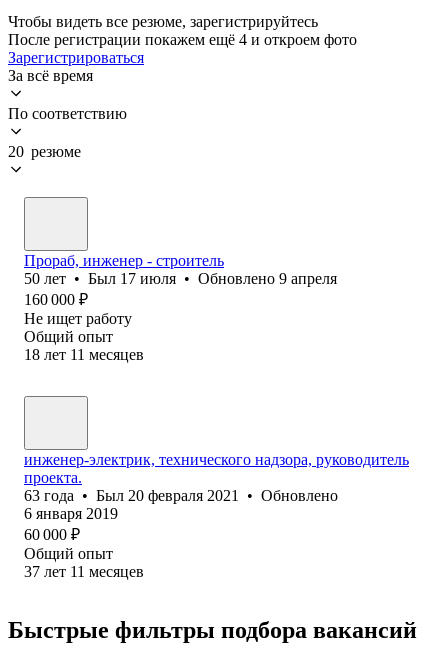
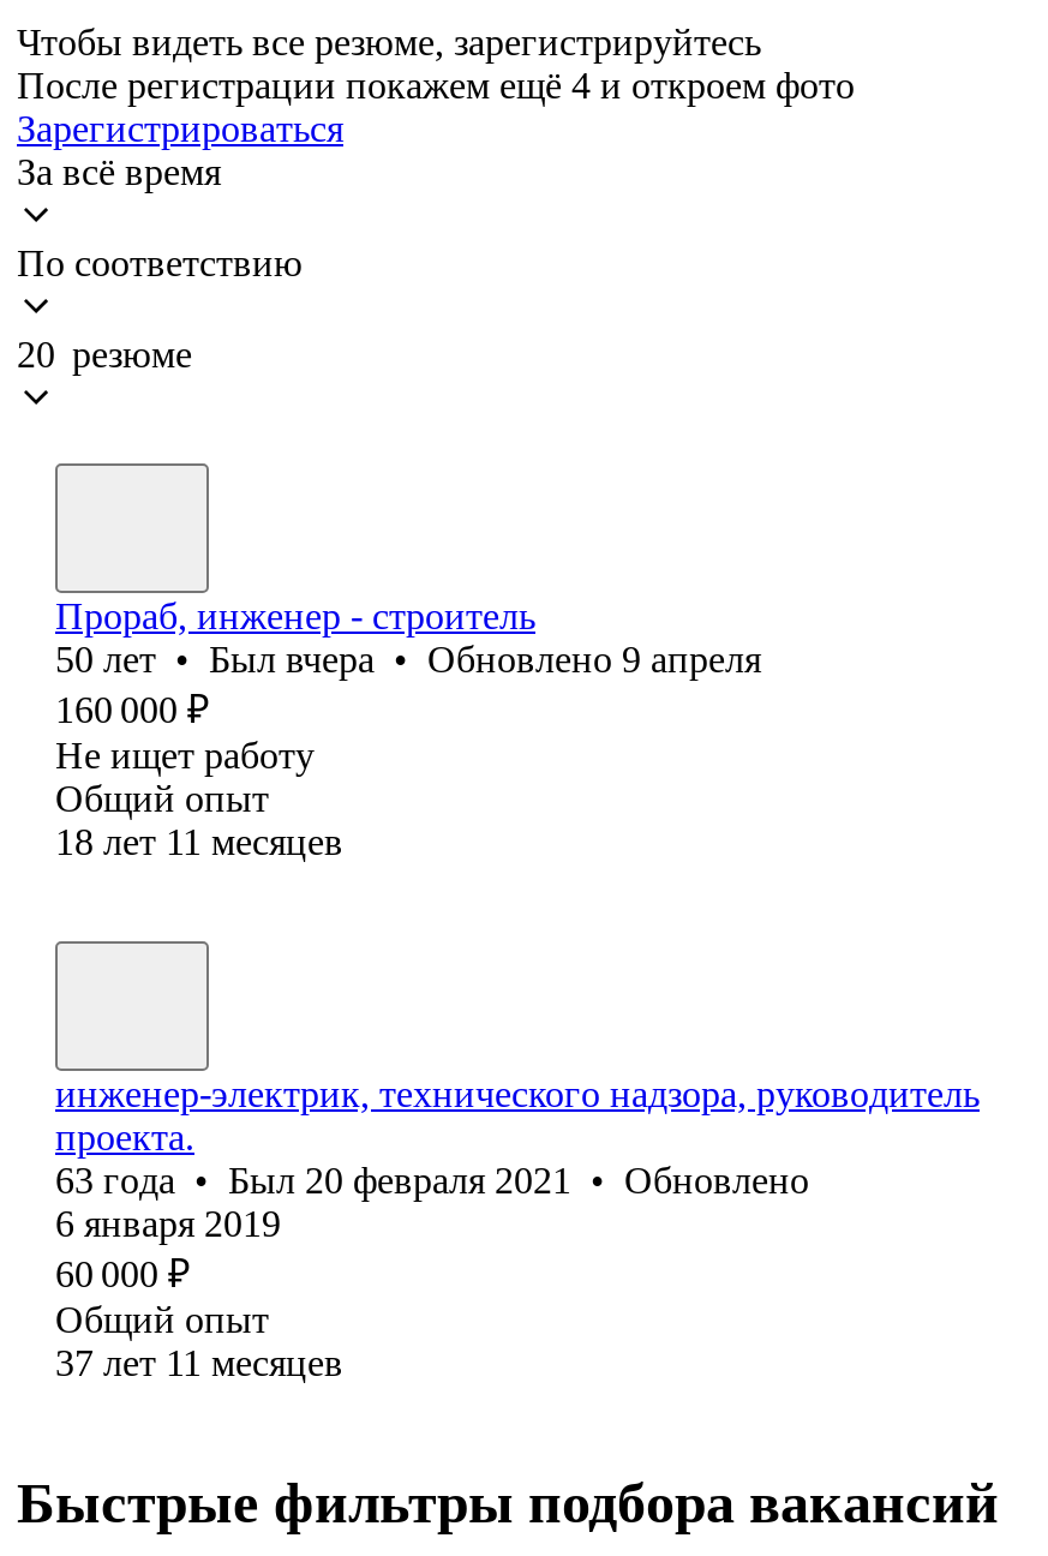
[24,270,337,287] 50 лет • Был 17 июля • Обновлено 9 апреля -> [55,638,761,679] 50 лет • Был вчера • Обновлено 9 апреля

